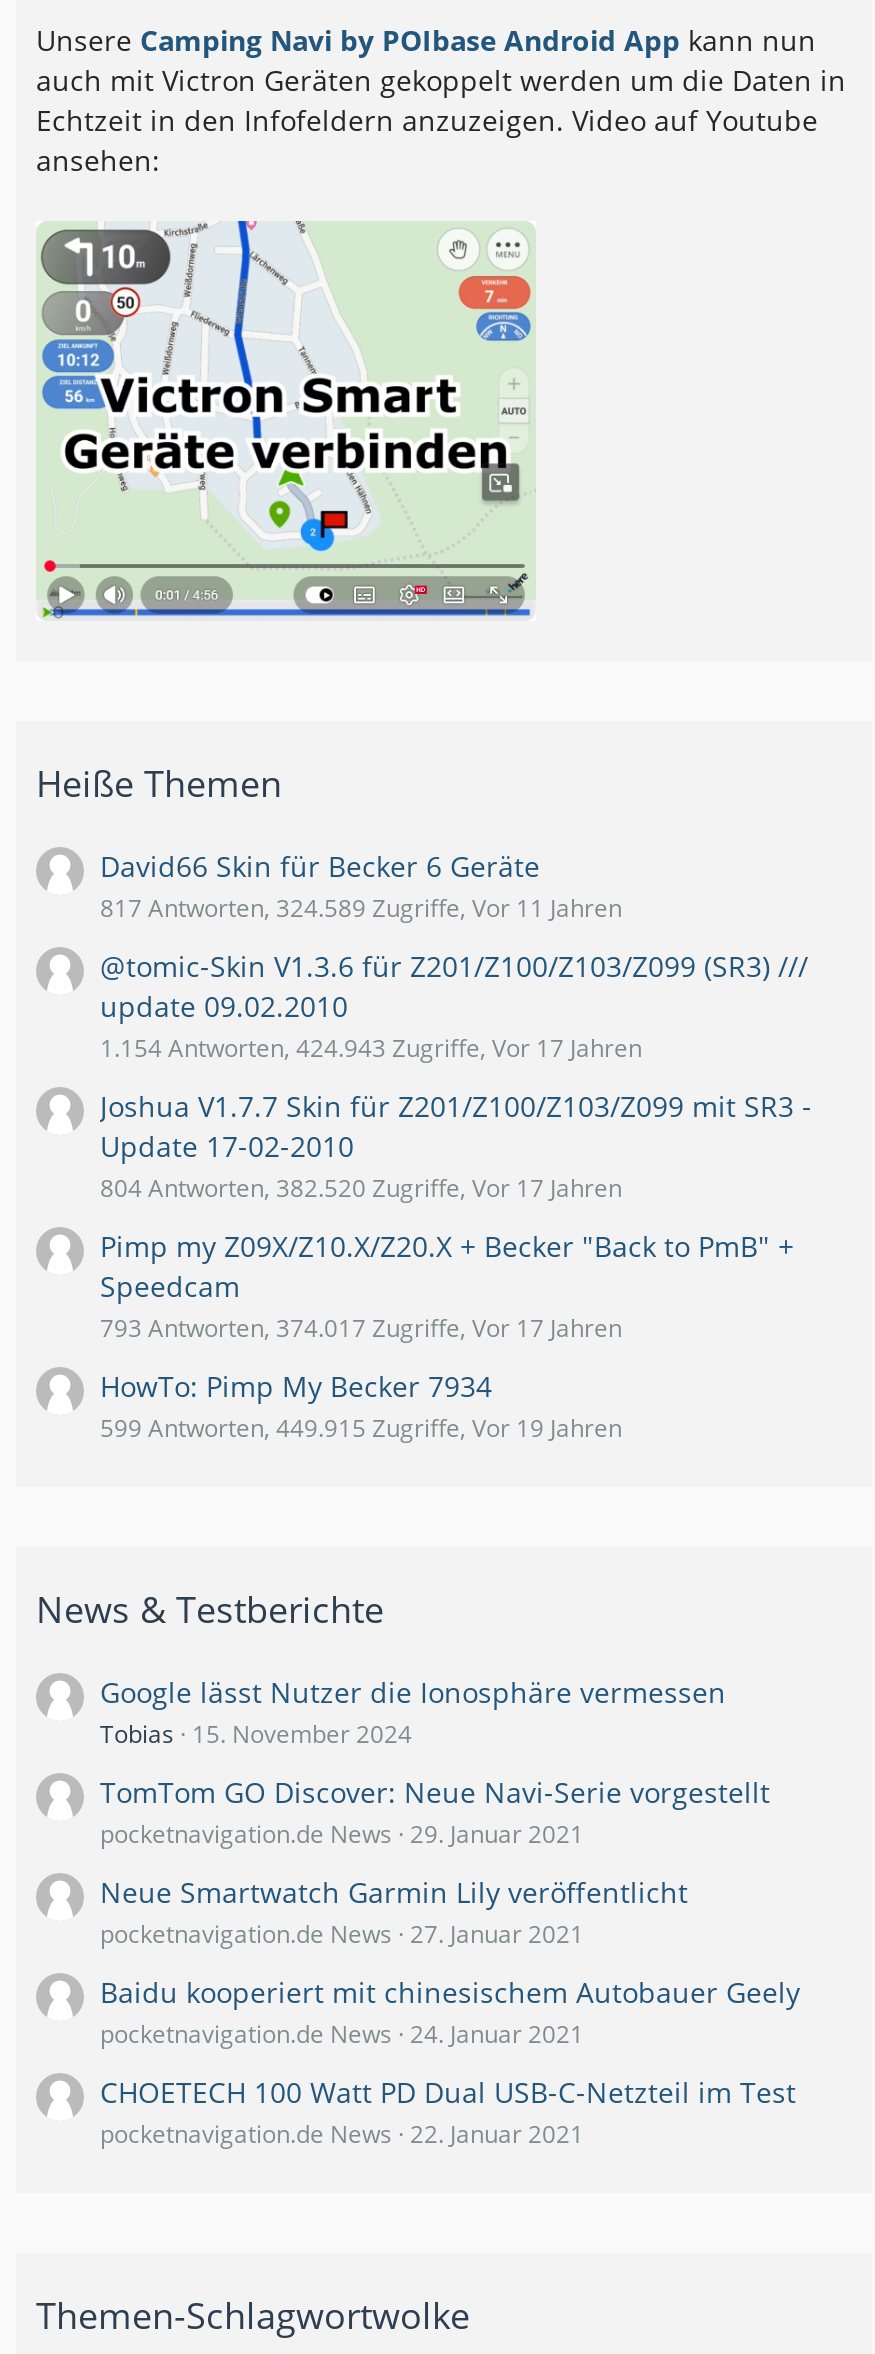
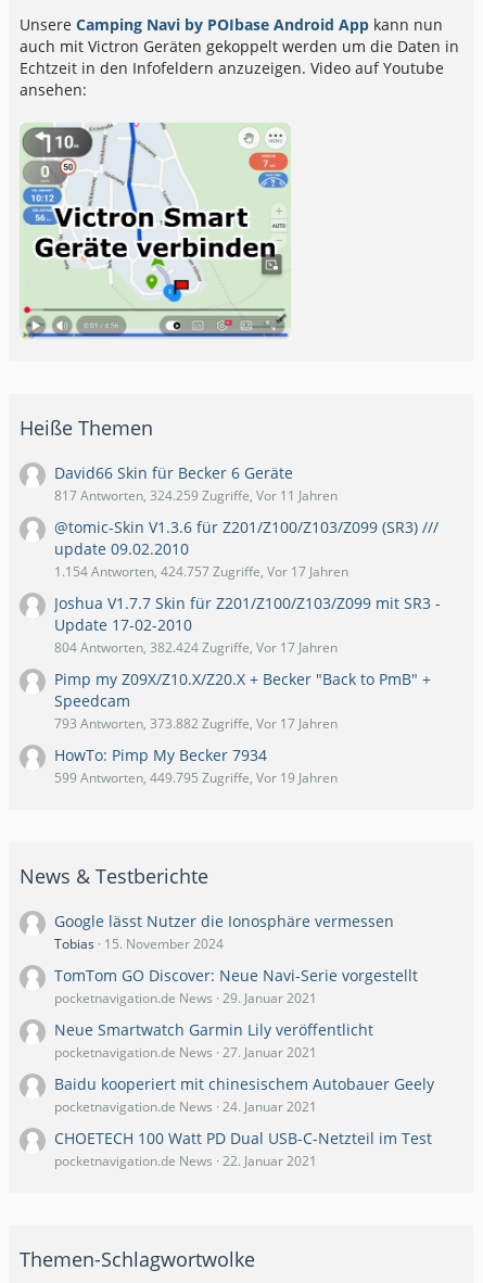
[100,891,622,925] 817 Antworten, 324.589 Zugriffe, Vor 11 Jahren -> [54,486,338,505] 817 Antworten, 324.259 Zugriffe, Vor 11 Jahren
[100,1031,642,1065] 1.154 Antworten, 424.943 Zugriffe, Vor 17 Jahren -> [54,562,348,581] 1.154 Antworten, 424.757 Zugriffe, Vor 17 Jahren
[100,1171,622,1205] 804 Antworten, 382.520 Zugriffe, Vor 17 Jahren -> [54,638,338,657] 804 Antworten, 382.424 Zugriffe, Vor 17 Jahren
[100,1311,622,1345] 793 Antworten, 374.017 Zugriffe, Vor 17 Jahren -> [54,714,338,733] 793 Antworten, 373.882 Zugriffe, Vor 17 Jahren
[100,1411,622,1445] 599 Antworten, 449.915 Zugriffe, Vor 19 Jahren -> [54,769,338,787] 599 Antworten, 449.795 Zugriffe, Vor 19 Jahren

